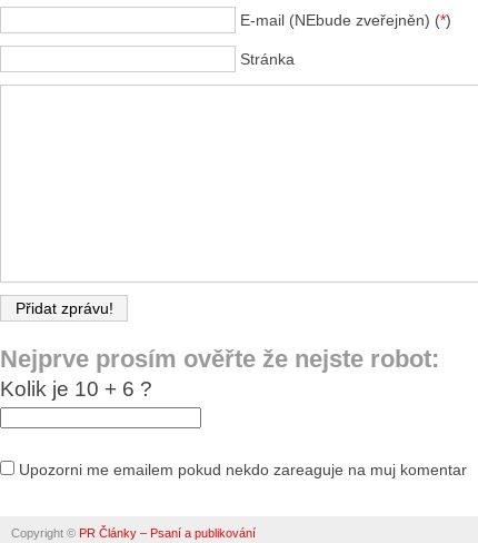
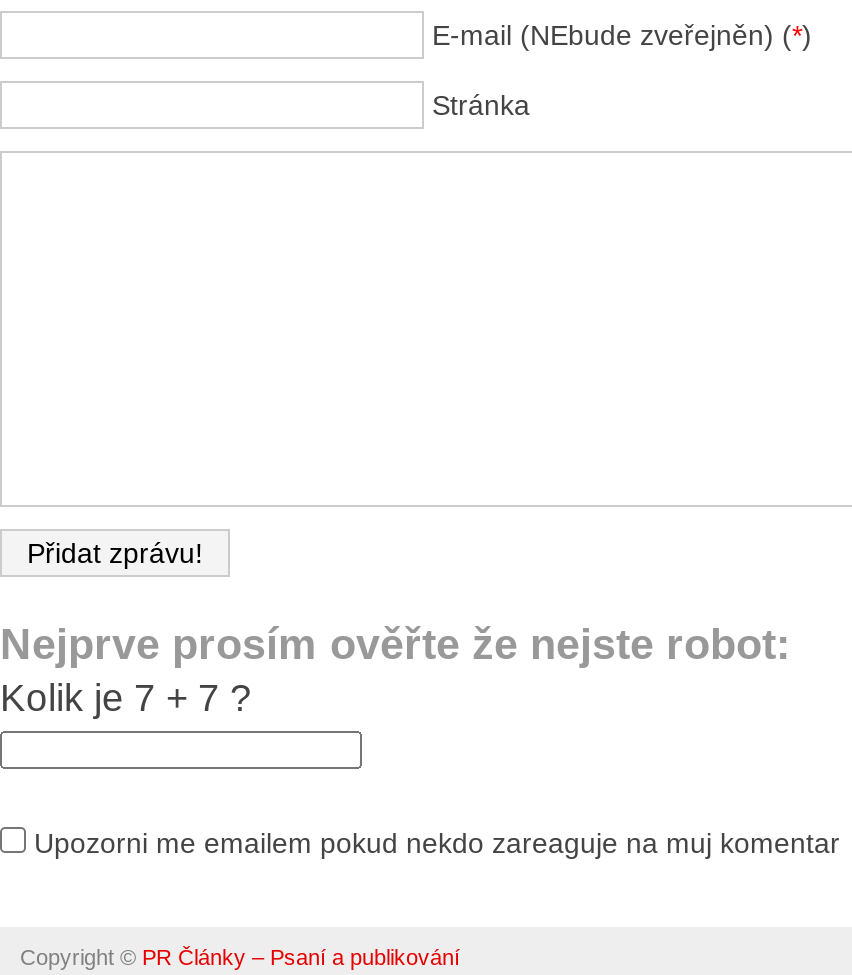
[0,377,152,401] Kolik je 10 + 6 ? -> [0,677,252,719] Kolik je 7 + 7 ?

